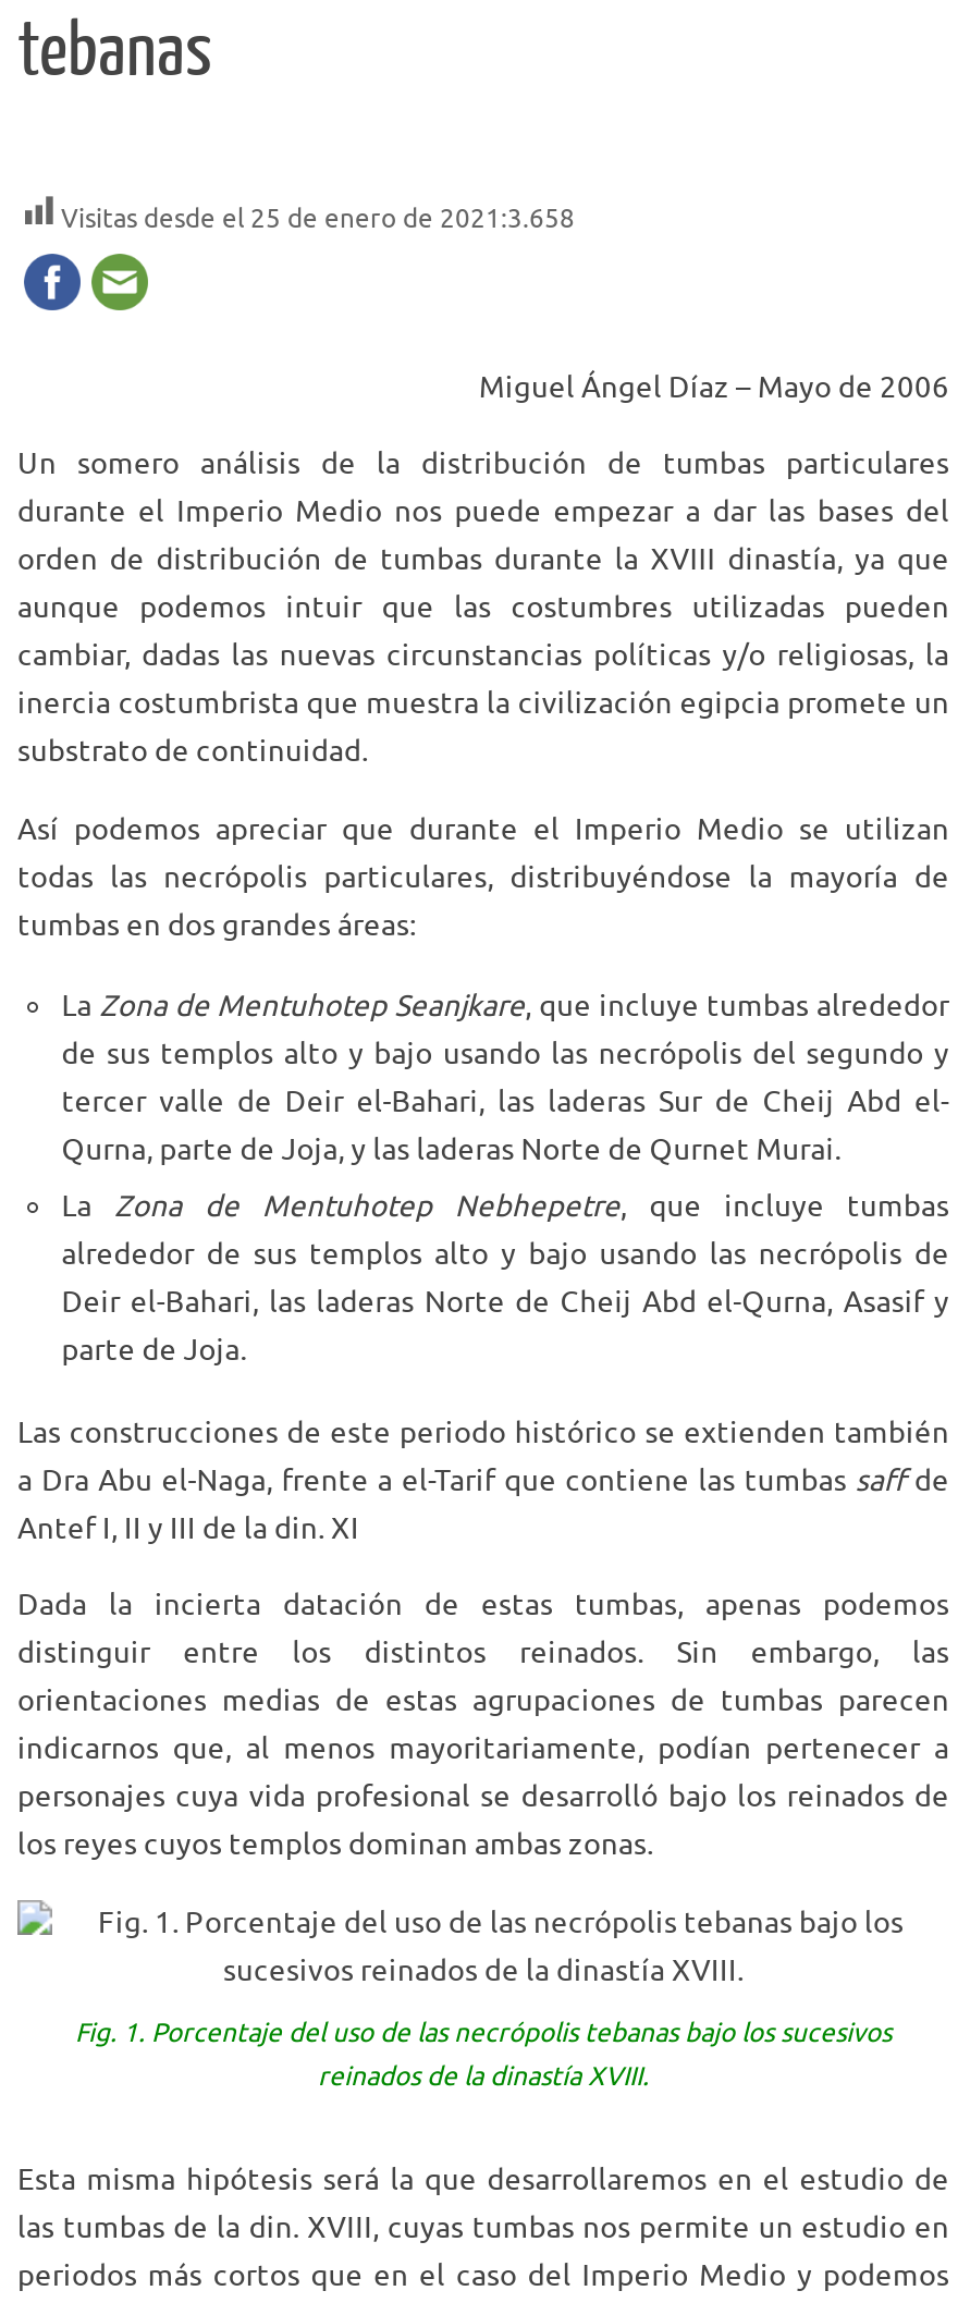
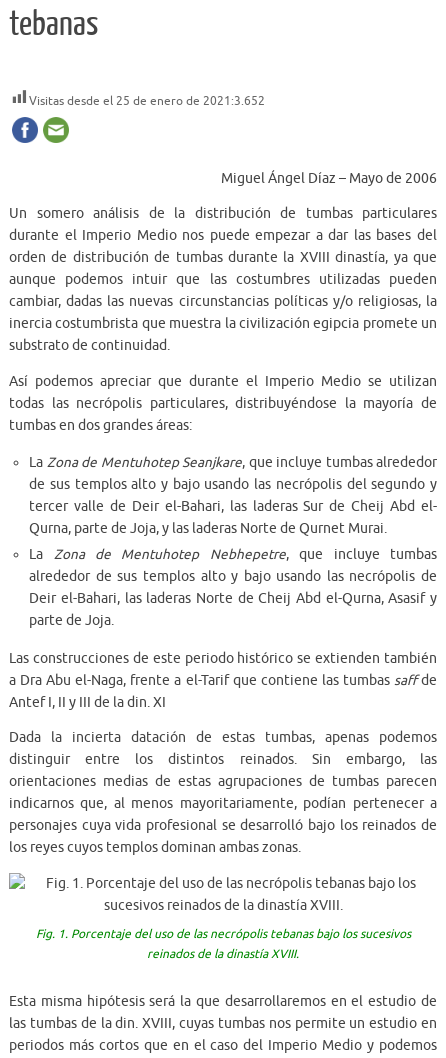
[61,202,575,237] Visitas desde el 25 de enero de 2021: 3.658 -> [29,93,265,109] Visitas desde el 25 de enero de 2021: 3.652

